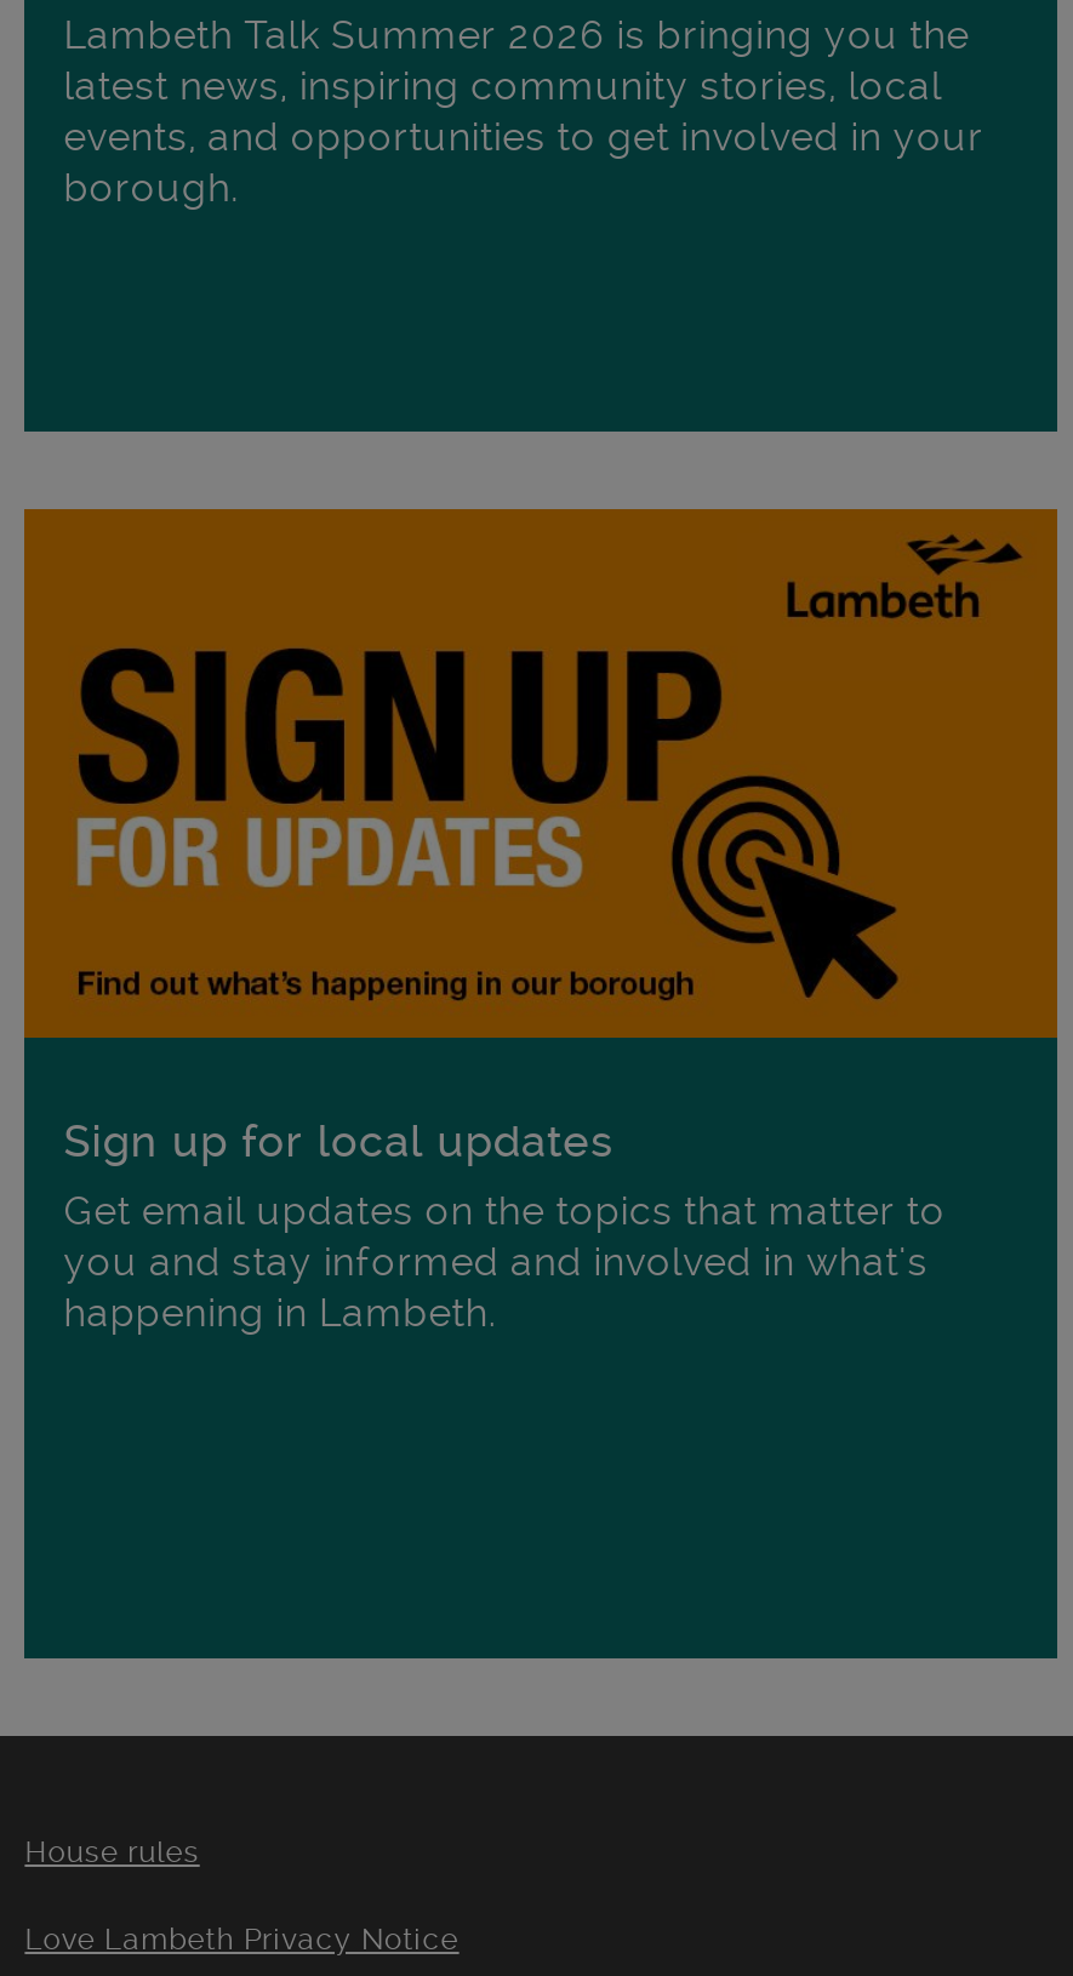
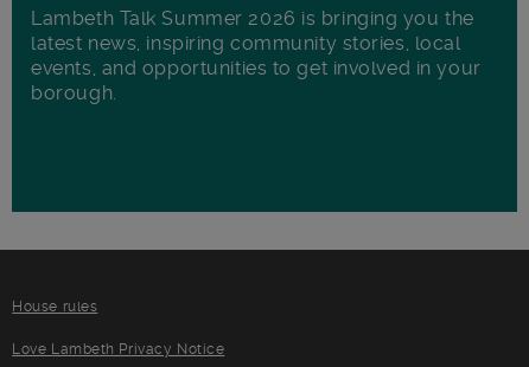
[22,506,1060,1335] [image] | Sign up for local updates | Get email updates on the topics that matter to | you and stay informed and involved in what's | happening in Lambeth. -> none

